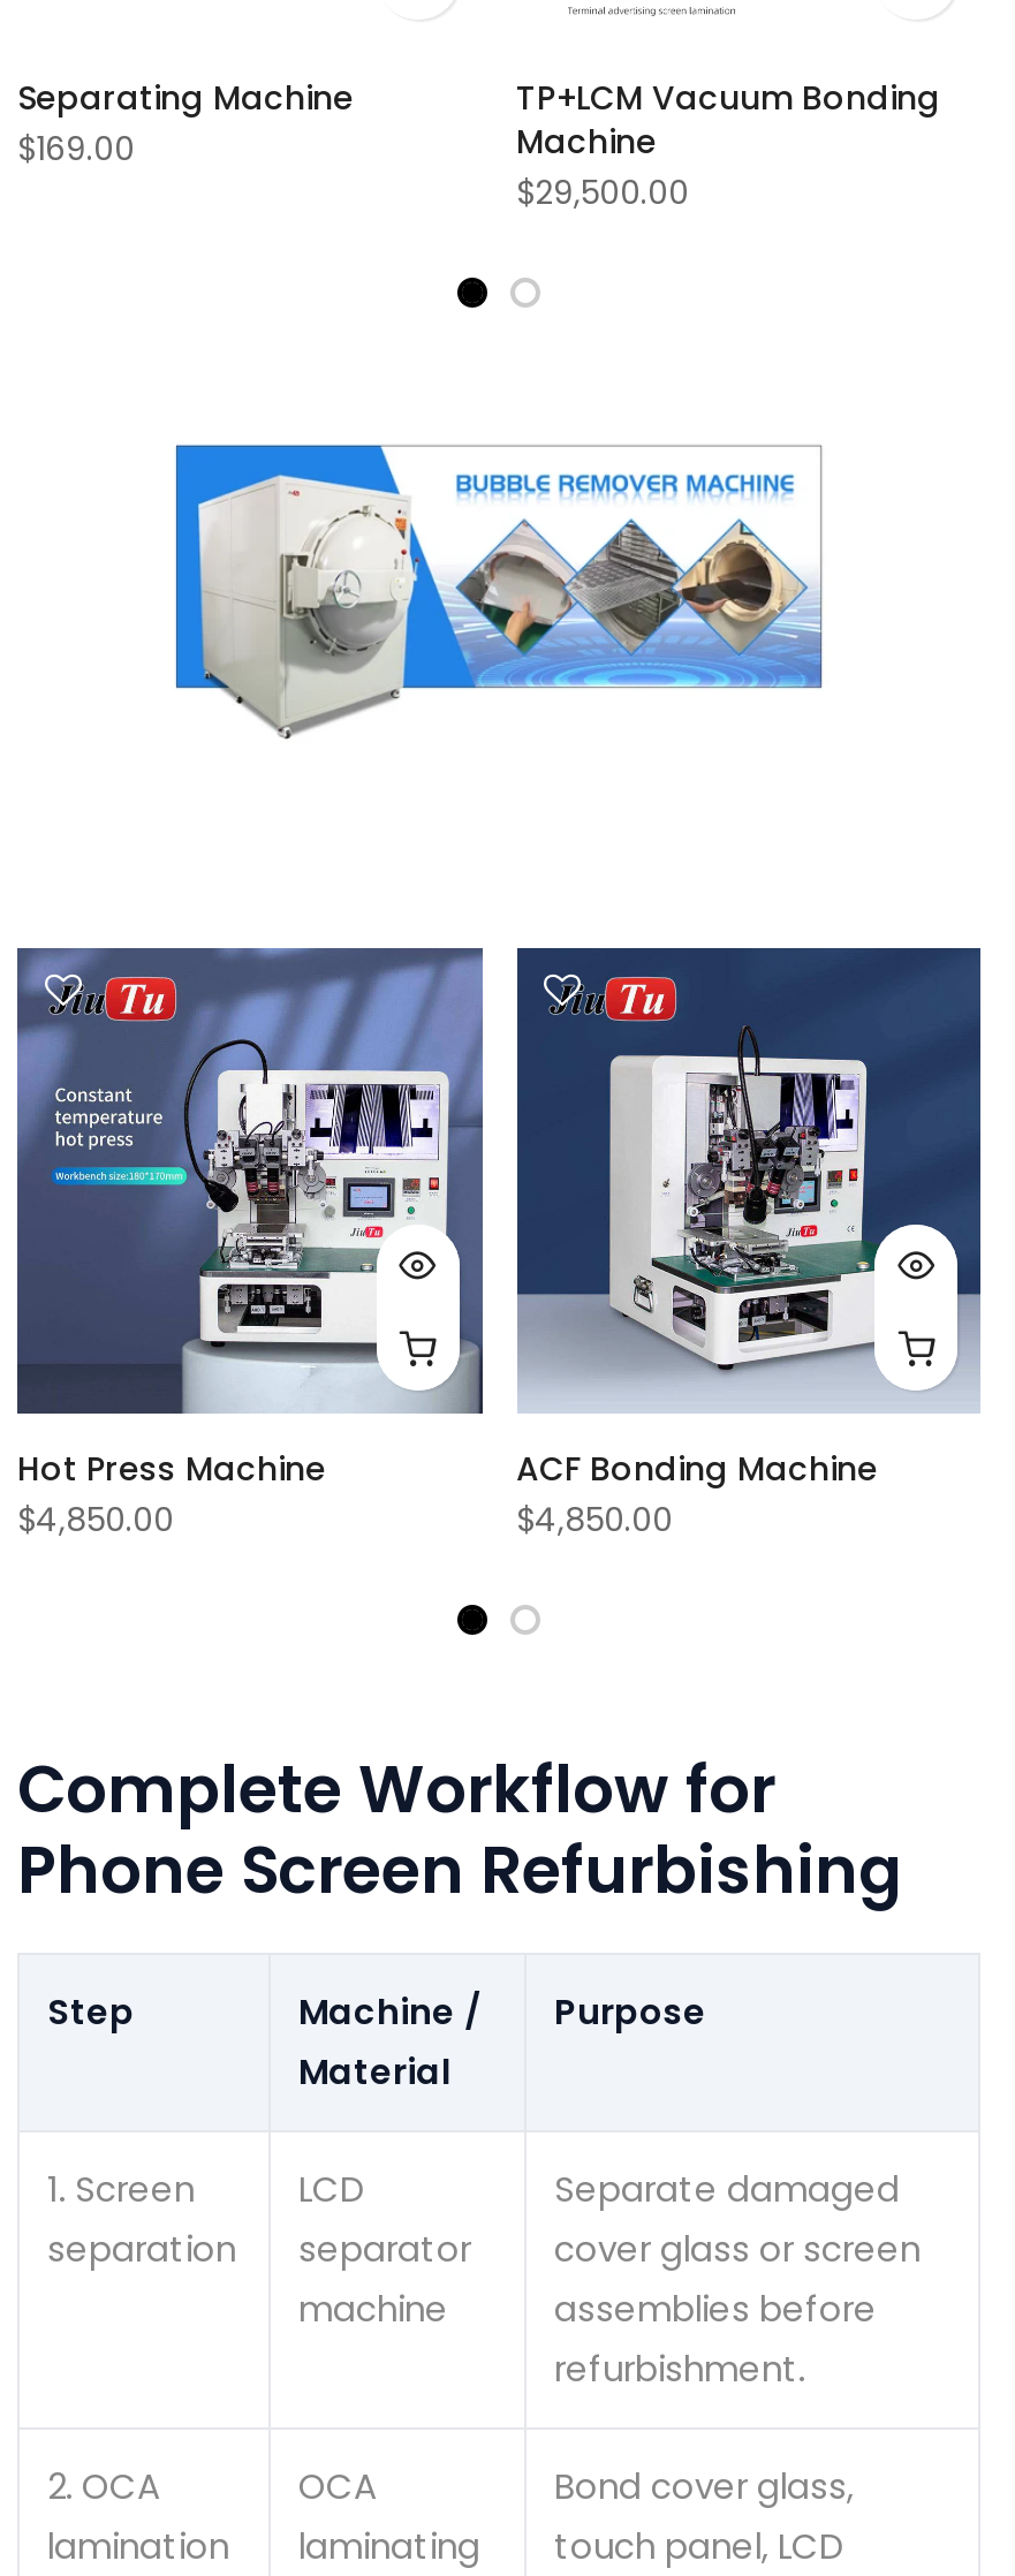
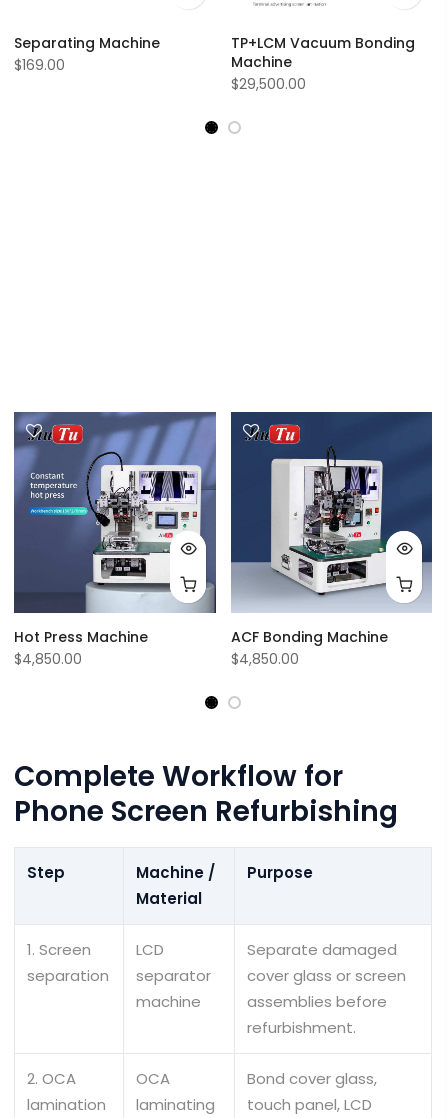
[174,442,824,740] [image] -> none

